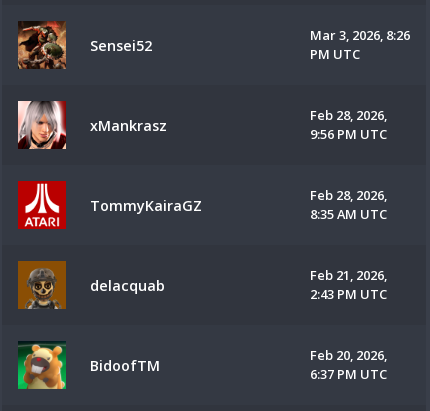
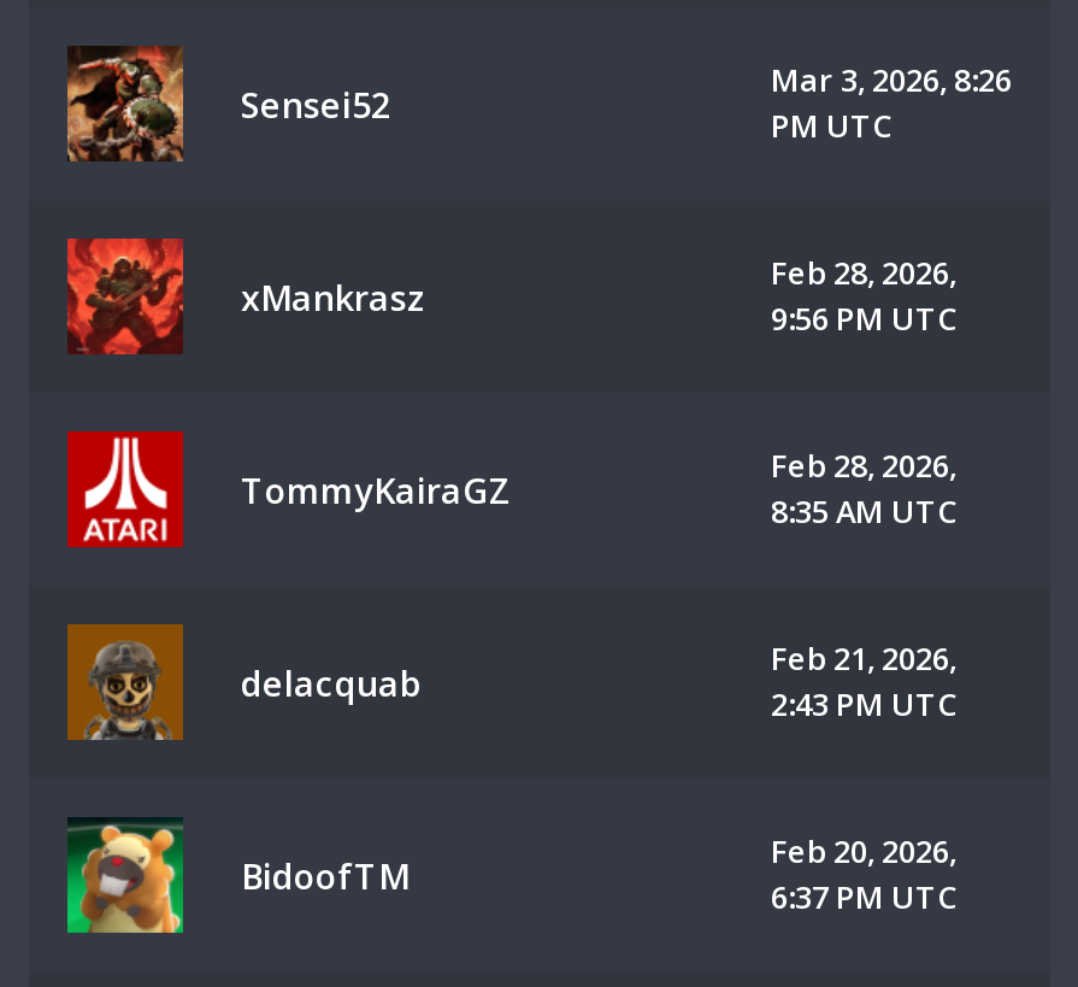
[17,100,67,150] [image] -> [65,236,185,357] [image]

